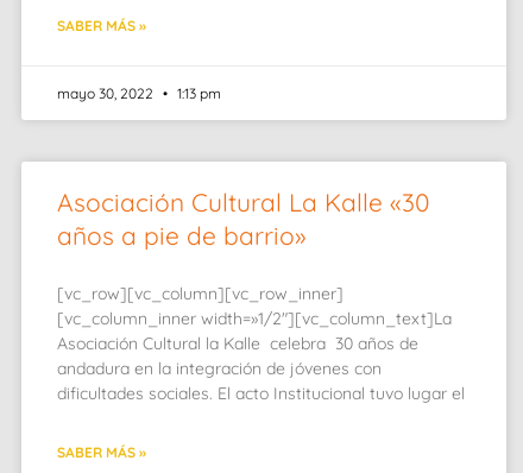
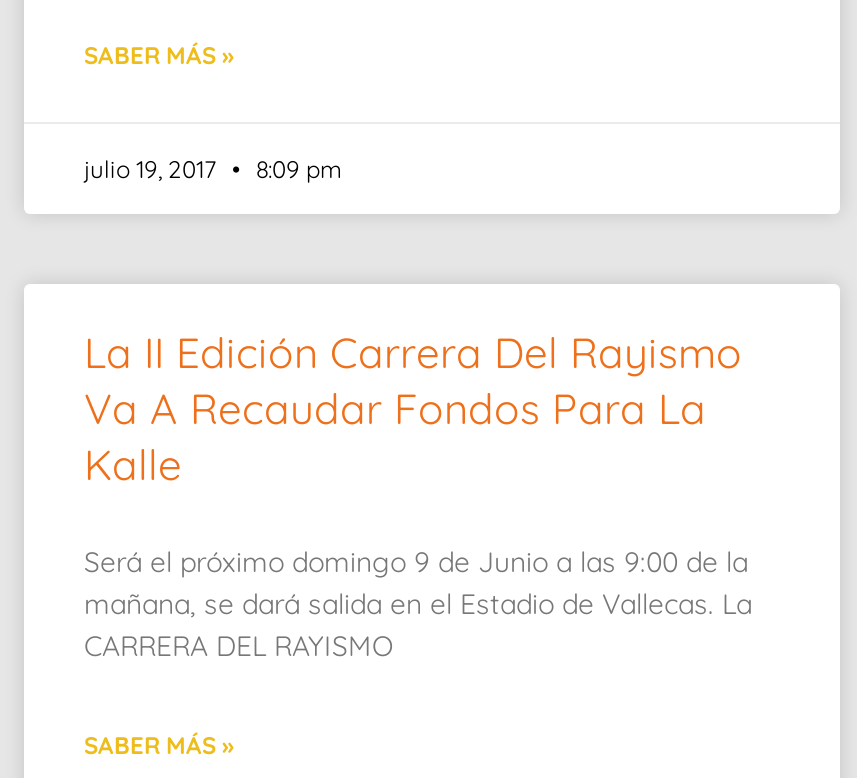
[57,85,221,102] mayo 30, 2022 | 1:13 pm -> [84,154,342,184] julio 19, 2017 | 8:09 pm
[57,187,430,251] Asociación Cultural La Kalle «30 | años a pie de barrio» -> [84,326,742,490] La II Edición Carrera Del Rayismo | Va A Recaudar Fondos Para La | Kalle
[57,283,465,404] [vc_row][vc_column][vc_row_inner] | [vc_column_inner width=»1/2″][vc_column_text]La | Asociación Cultural la Kalle celebra 30 años de | andadura en la integración de jóvenes con | dificultades sociales. El acto Institucional tuvo lugar el -> [84,544,752,664] Será el próximo domingo 9 de Junio a las 9:00 de la | mañana, se dará salida en el Estadio de Vallecas. La | CARRERA DEL RAYISMO

